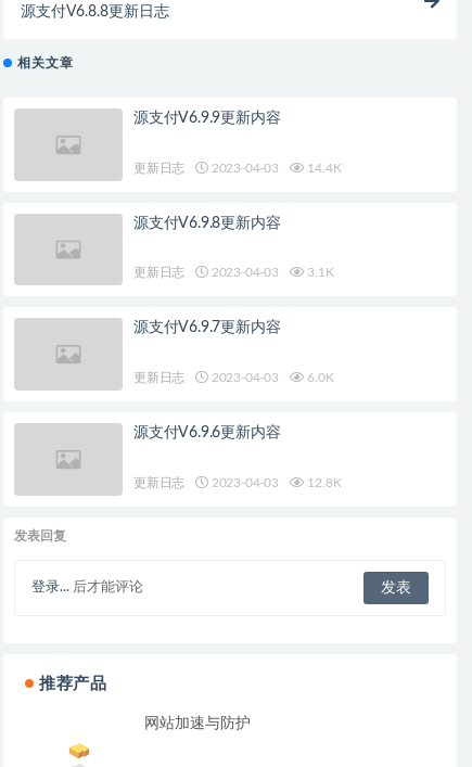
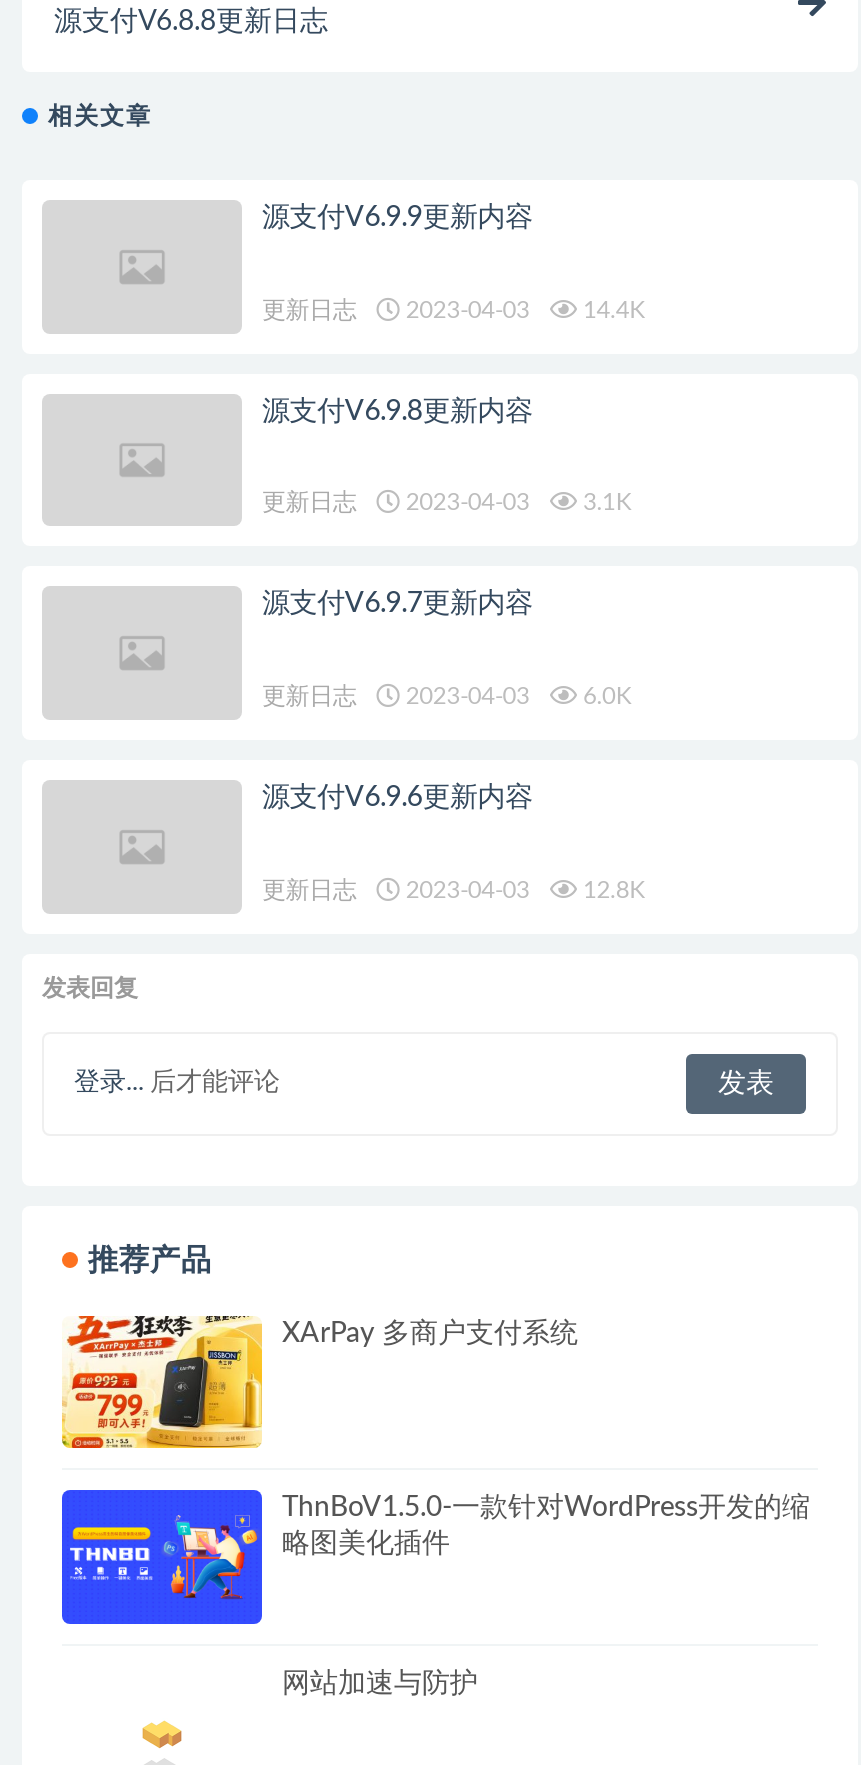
none -> [60,1312,578,1450] [image] | XArPay 多商户支付系统
none -> [60,1486,810,1626] [image] | ThnBoV1.5.0-一款针对WordPress开发的缩 | 略图美化插件

